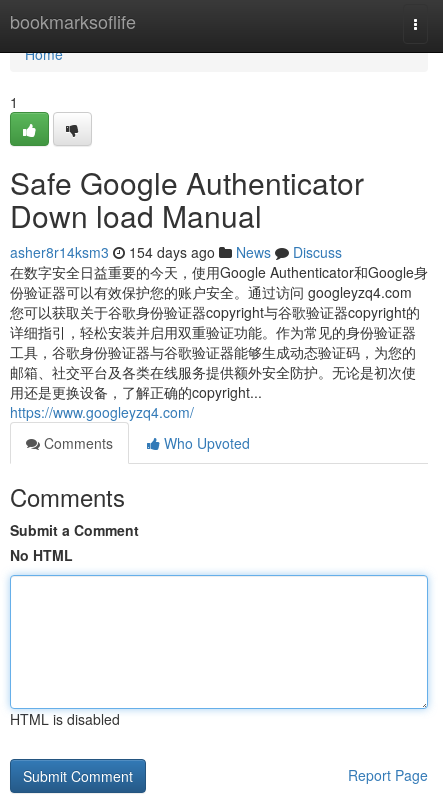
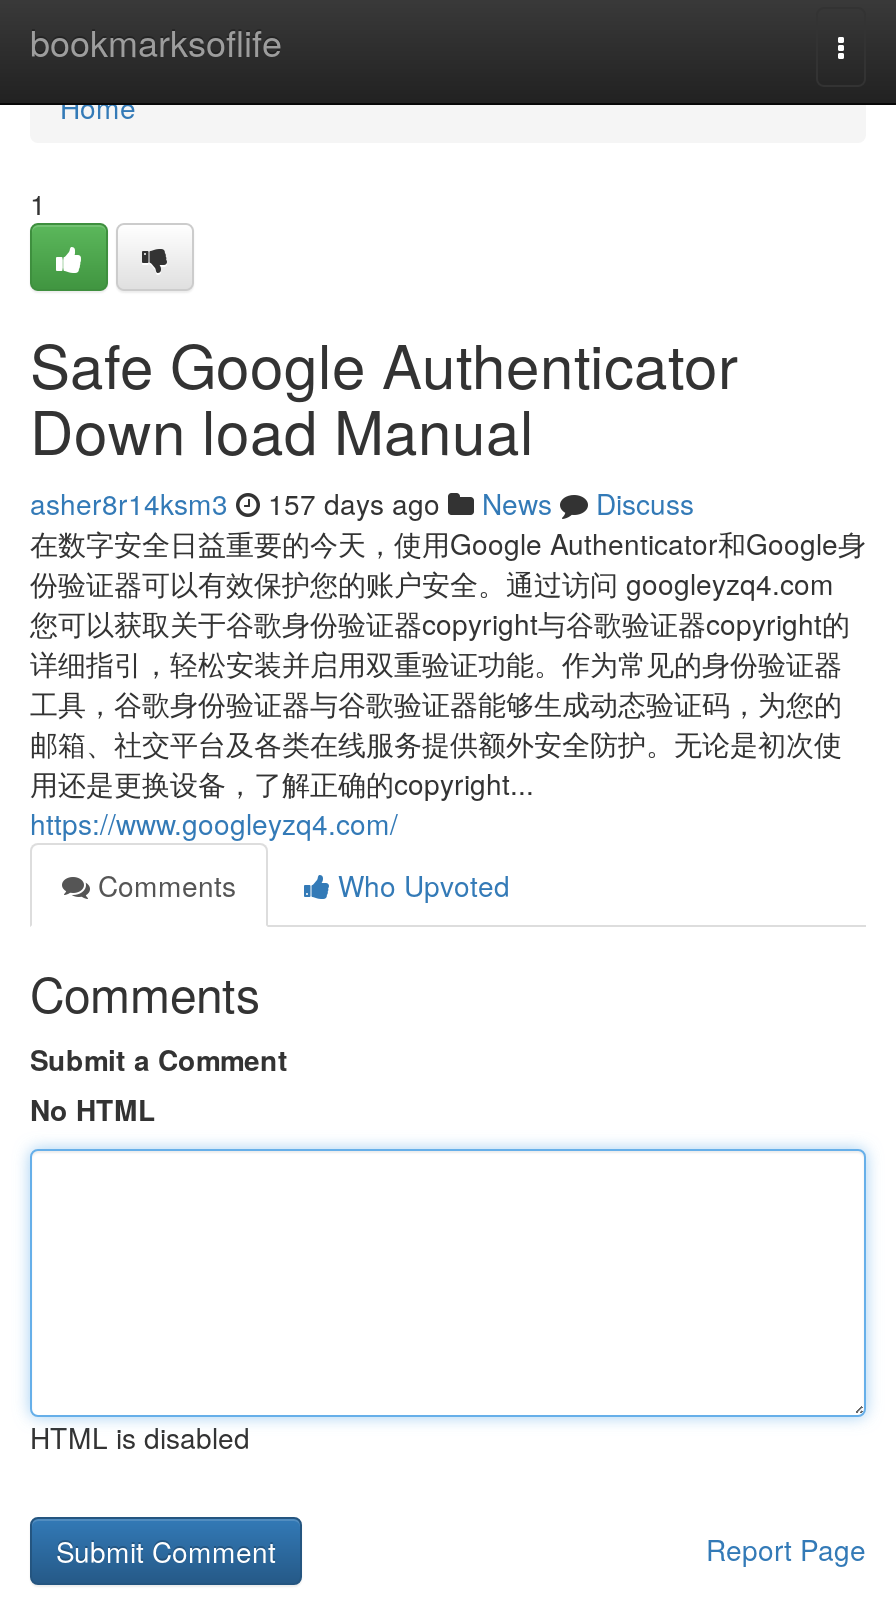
[10,242,342,262] asher8r14ksm3 154 days ago News Discuss -> [30,483,694,523] asher8r14ksm3 157 days ago News Discuss

